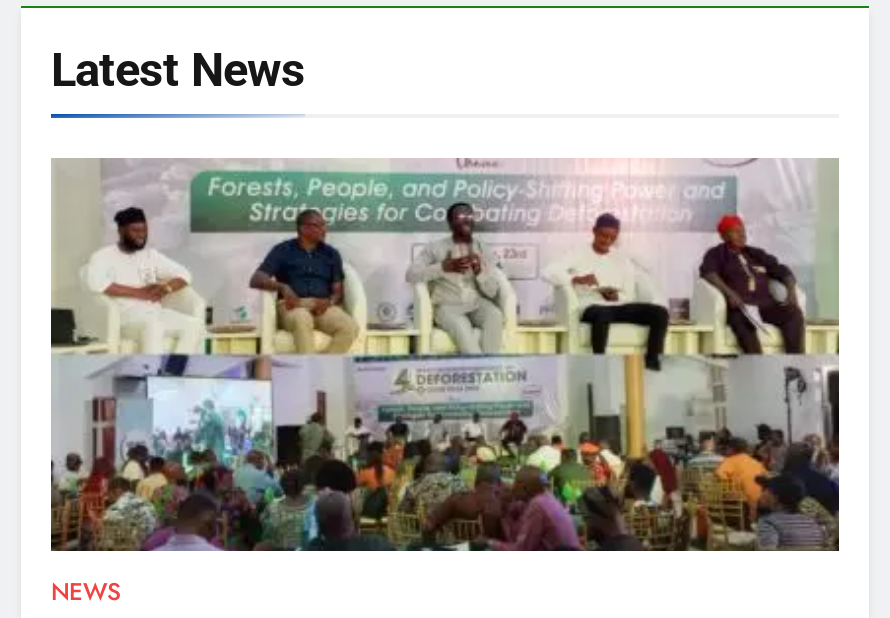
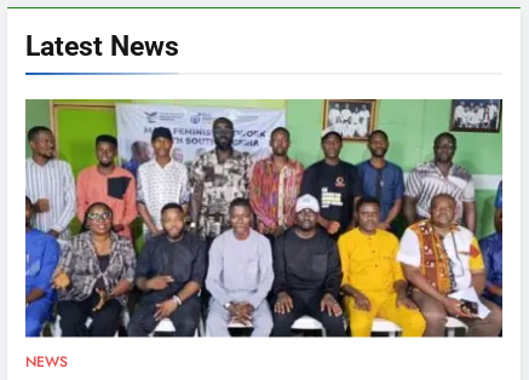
[49,158,841,554] [image] -> [24,98,504,339] [image]

